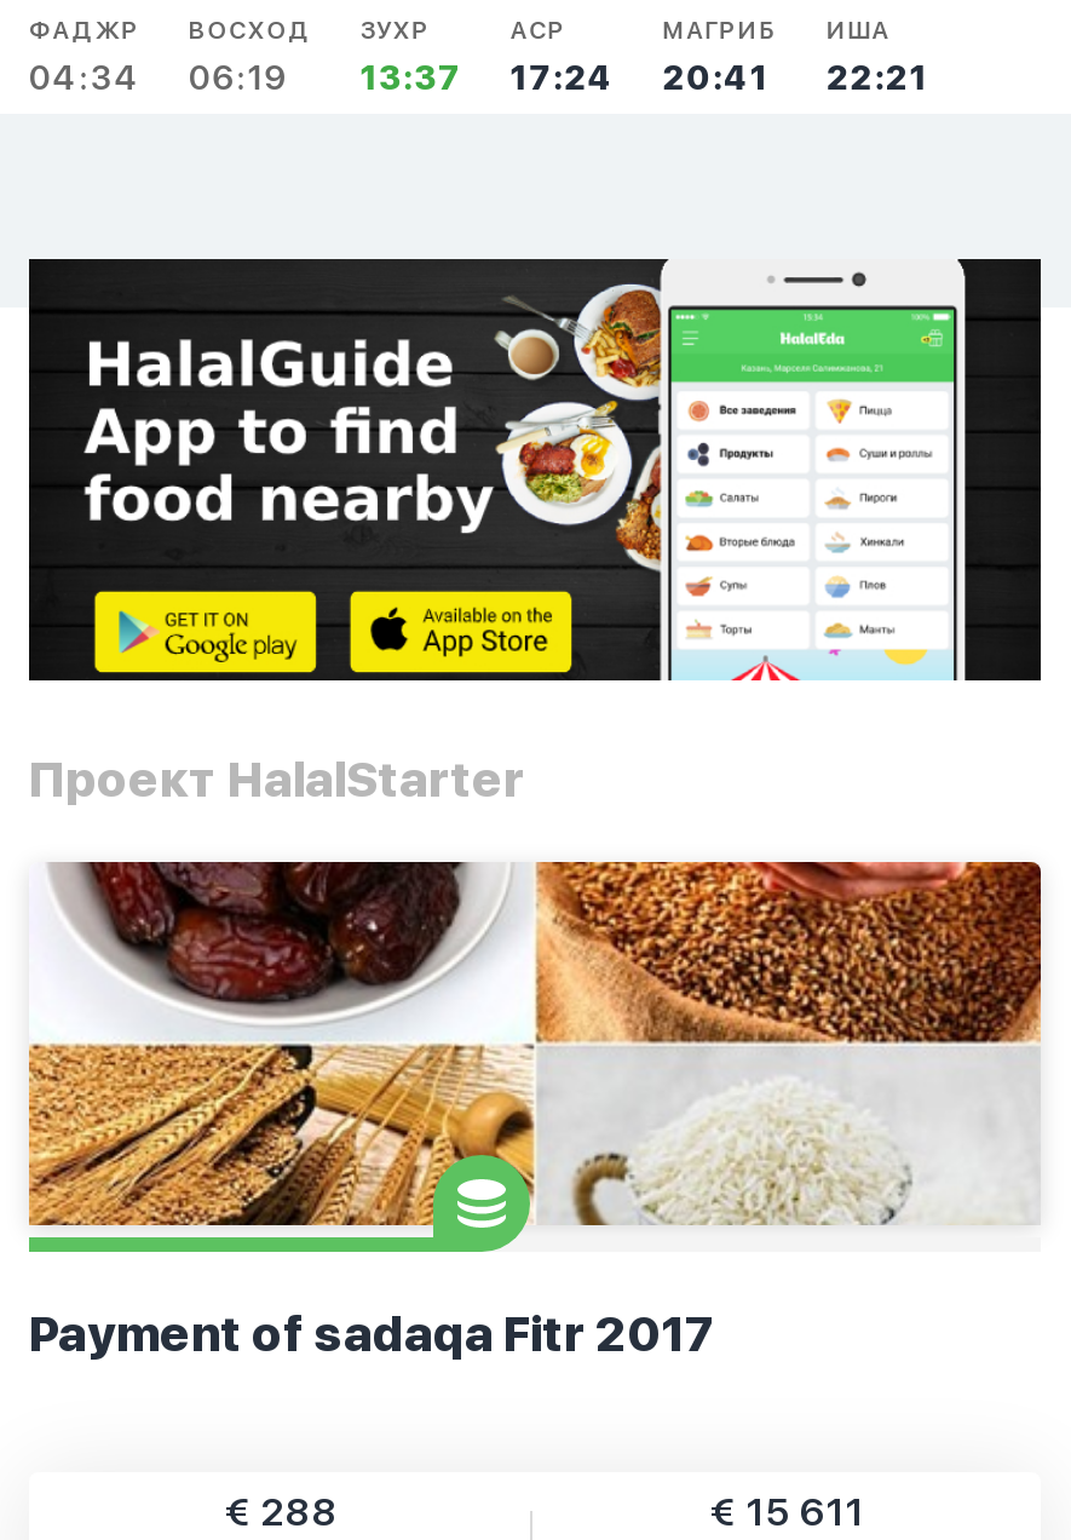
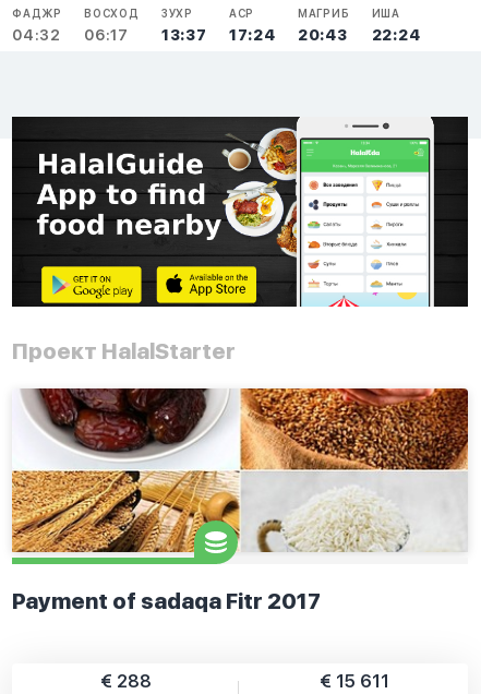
[29,58,140,97] 04:34 -> [12,26,61,44] 04:32
[189,58,288,97] 06:19 -> [84,26,129,44] 06:17
[663,58,769,97] 20:41 -> [298,26,348,44] 20:43
[827,58,928,97] 22:21 -> [371,26,421,44] 22:24

